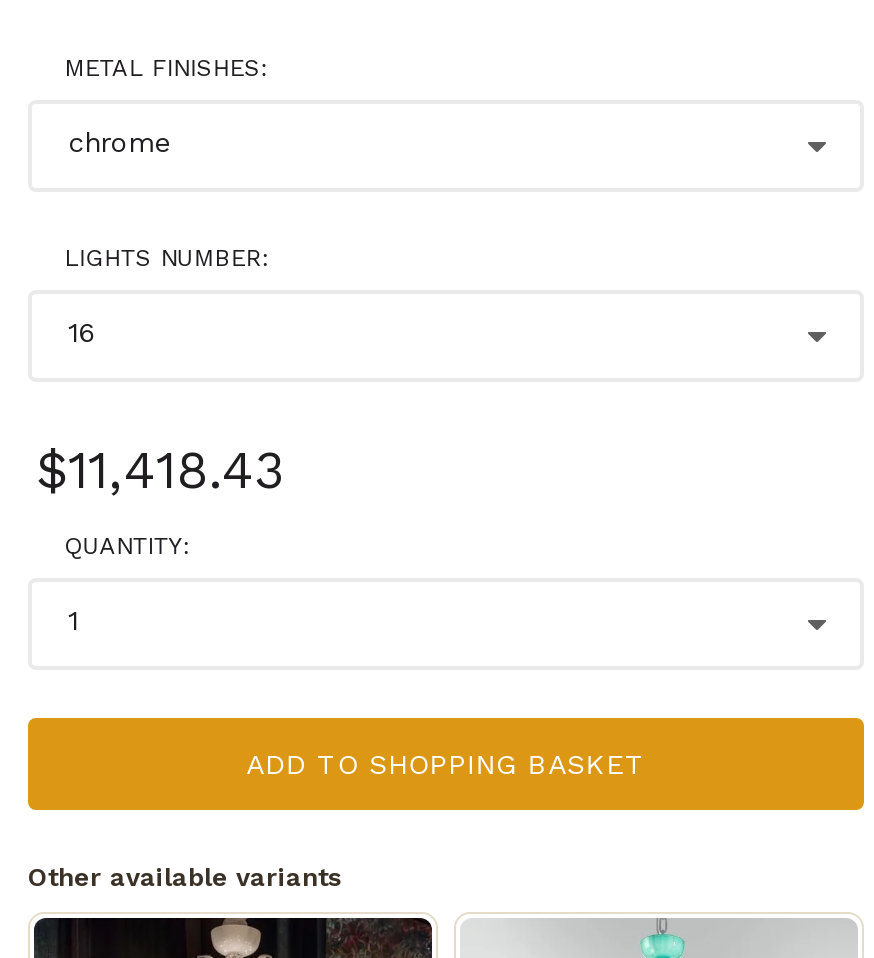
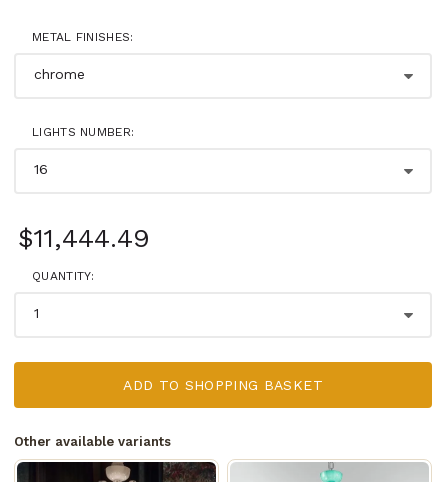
[36,440,284,500] $11,418.43 -> [18,223,150,253] $11,444.49

